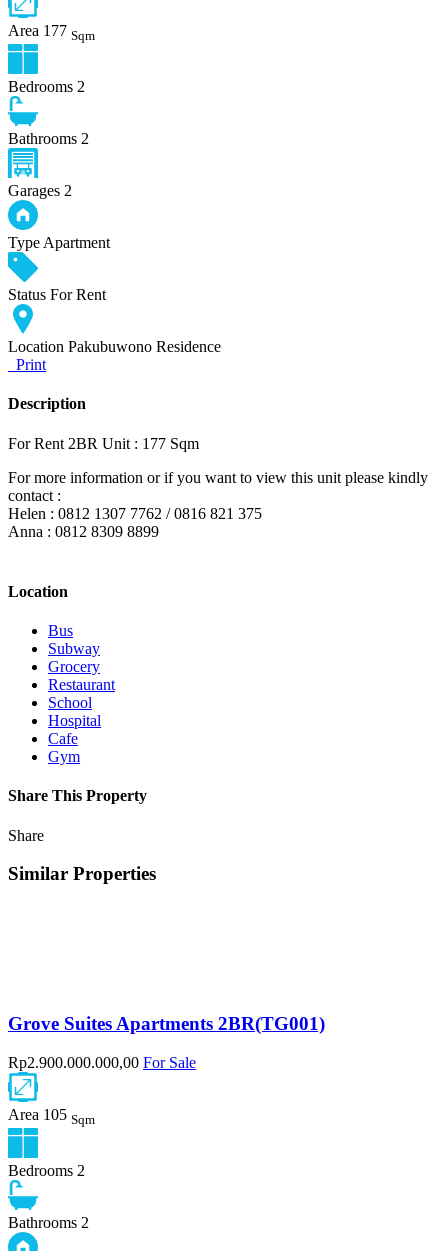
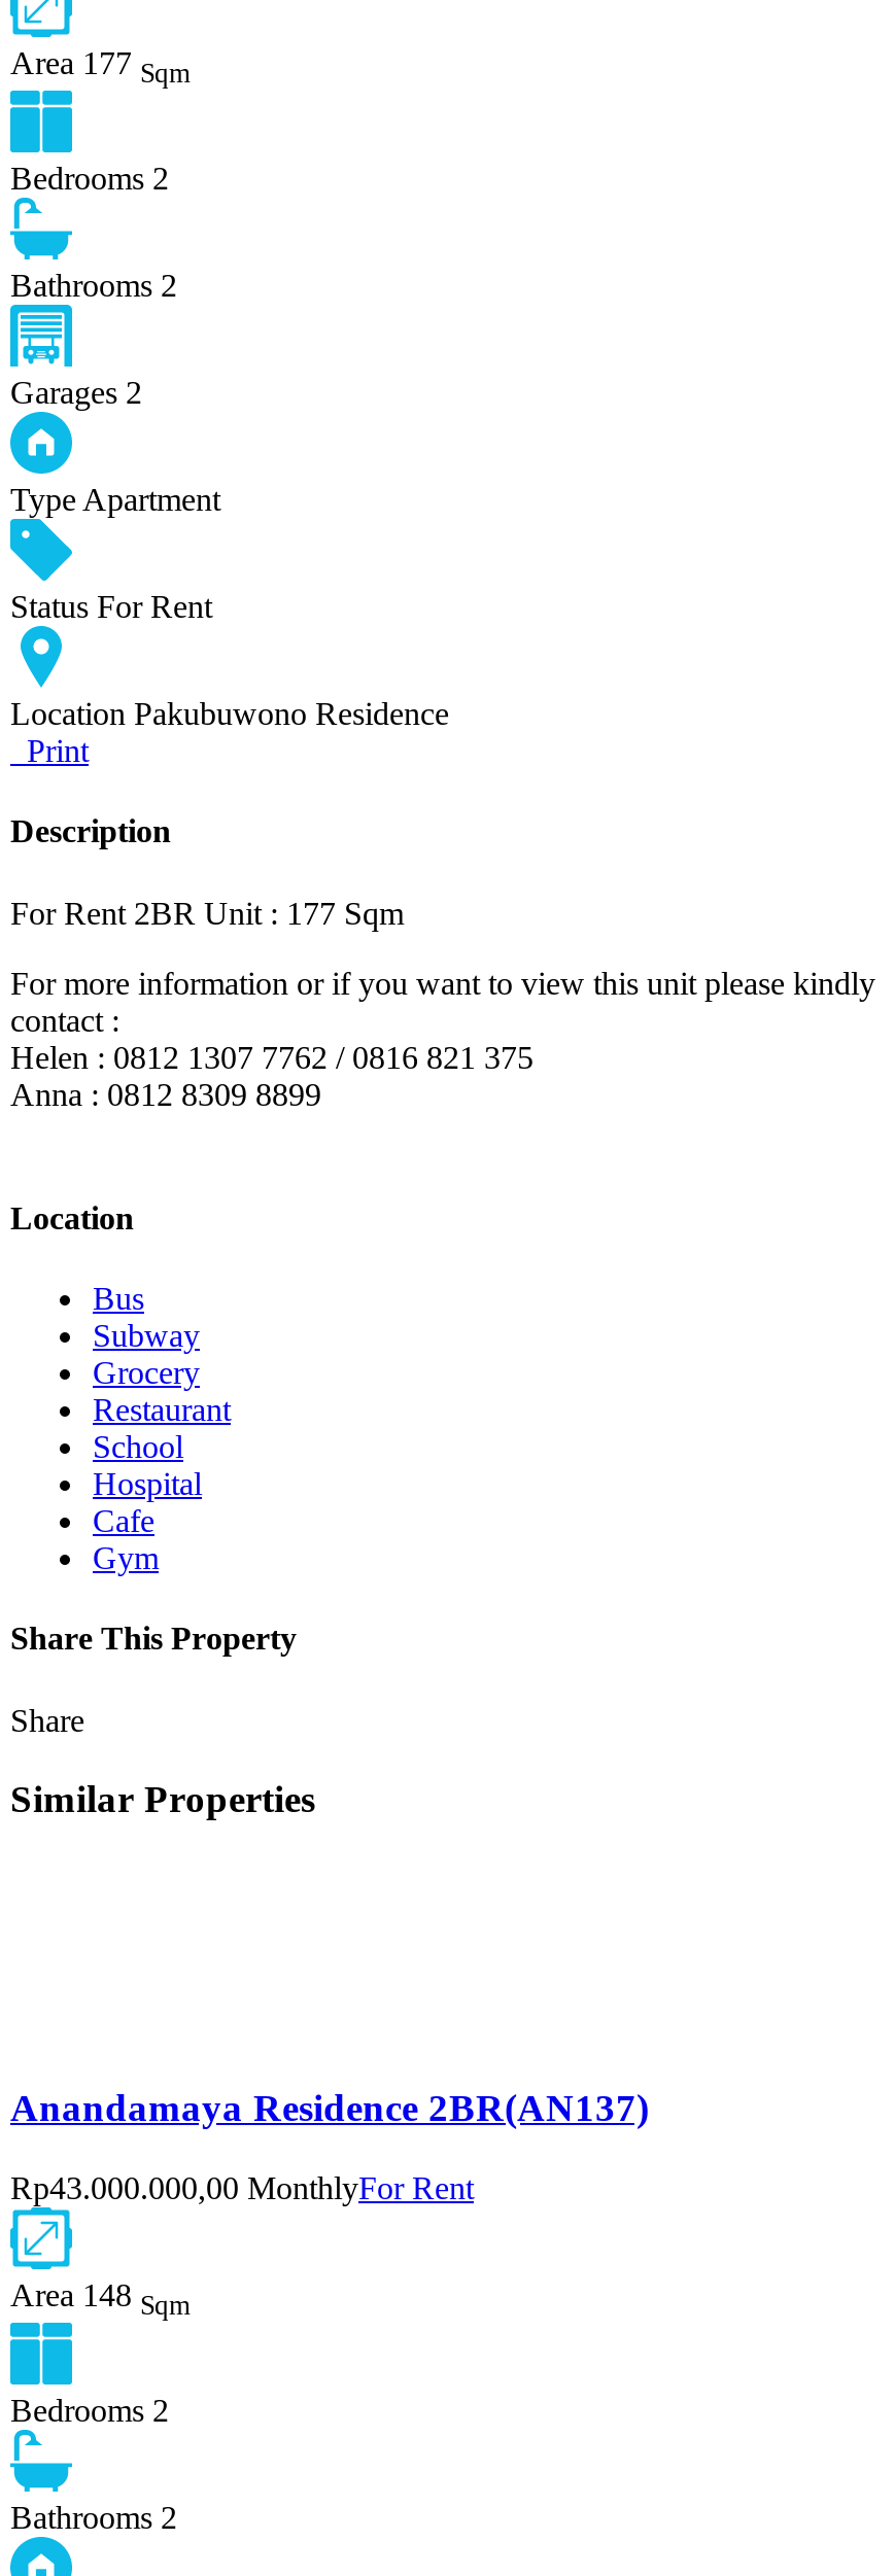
[8,1013,325,1034] Grove Suites Apartments 2BR(TG001) -> [10,2086,649,2129] Anandamaya Residence 2BR(AN137)
[8,1053,196,1070] Rp2.900.000.000,00For Sale -> [10,2169,474,2204] Rp43.000.000,00 MonthlyFor Rent
[8,1105,95,1127] Area 105 Sqm -> [10,2276,190,2320] Area 148 Sqm

